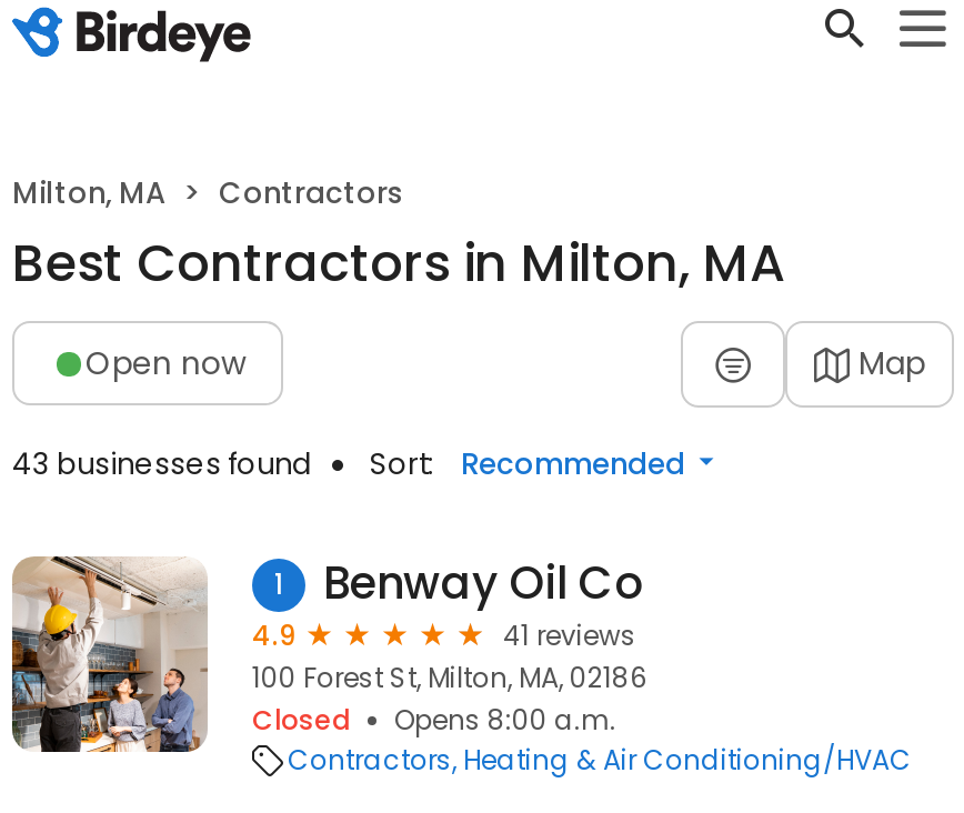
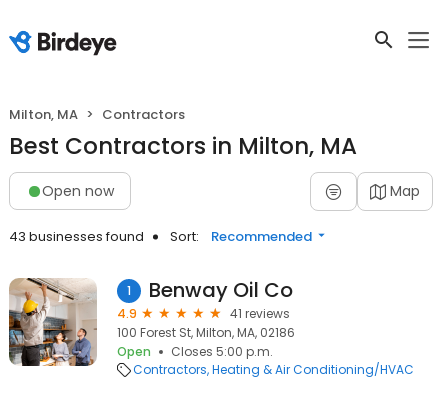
[252,701,616,739] Closed | Opens 8:00 a.m. -> [117,343,273,360] Open | Closes 5:00 p.m.

